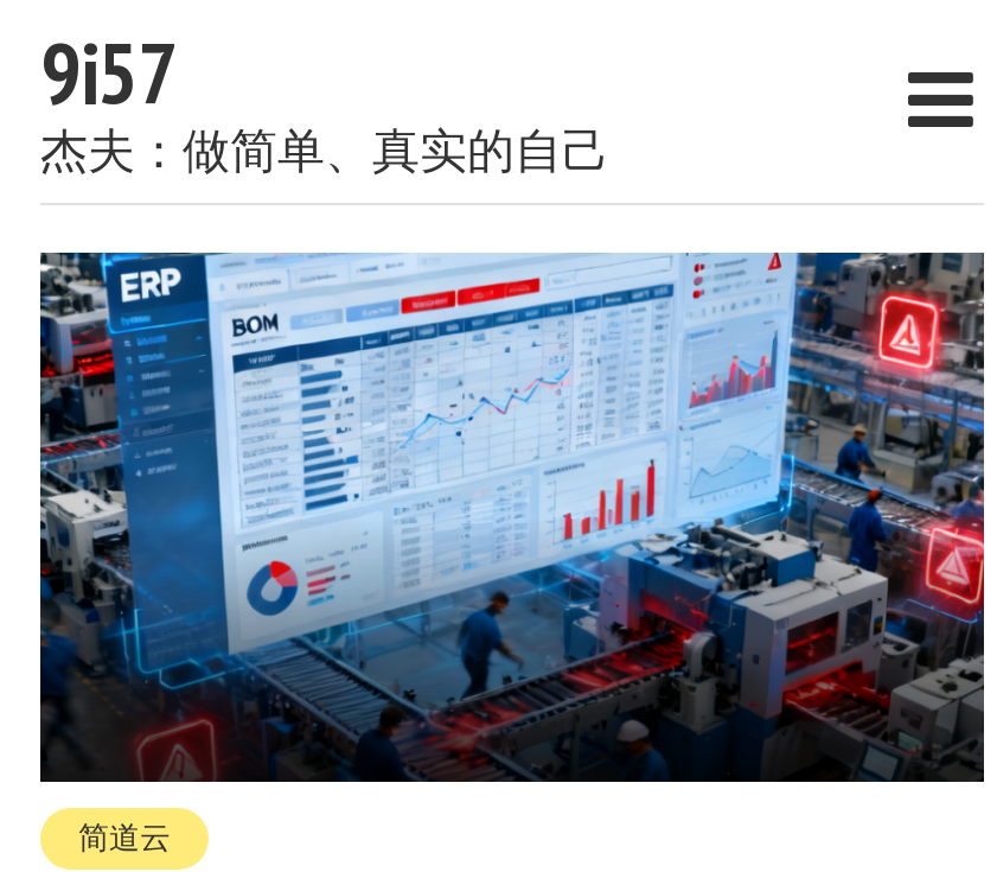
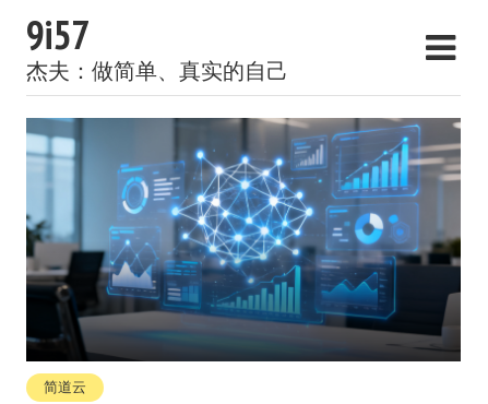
[38,250,986,782] [image] -> [25,117,462,361] [image]

